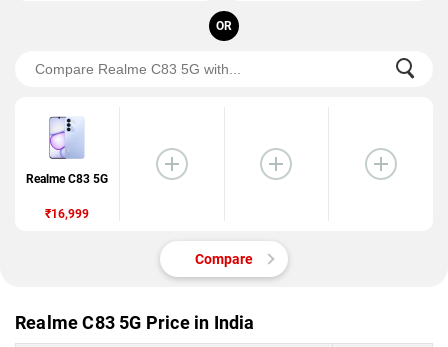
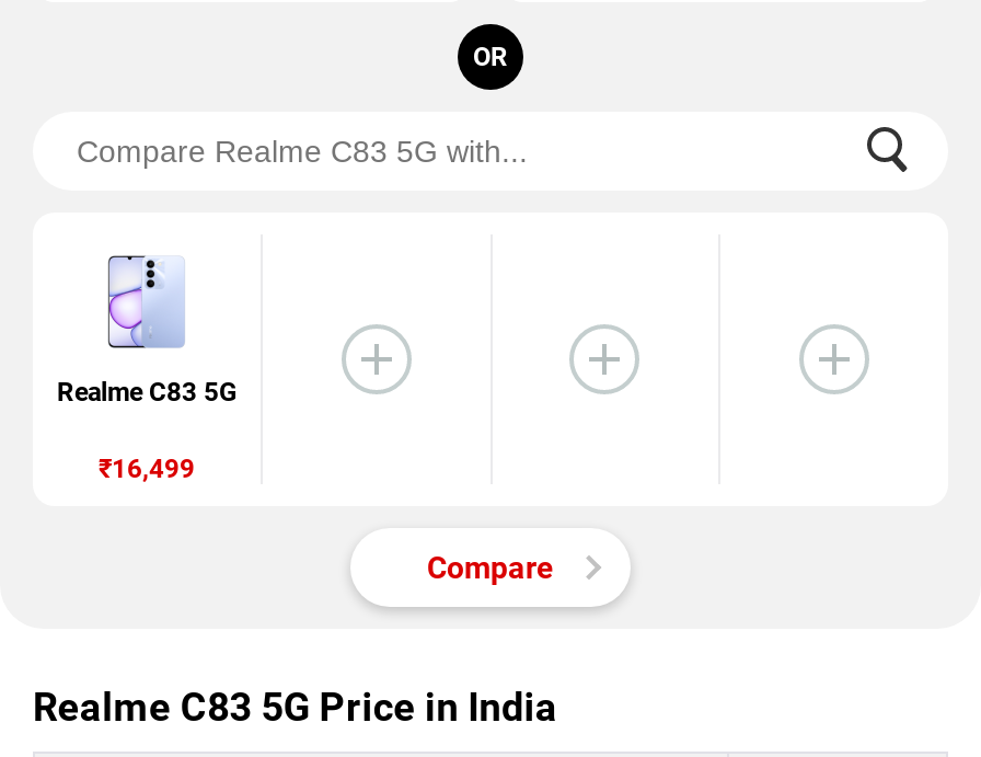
[45,207,89,221] ₹16,999 -> [99,454,195,484] ₹16,499

